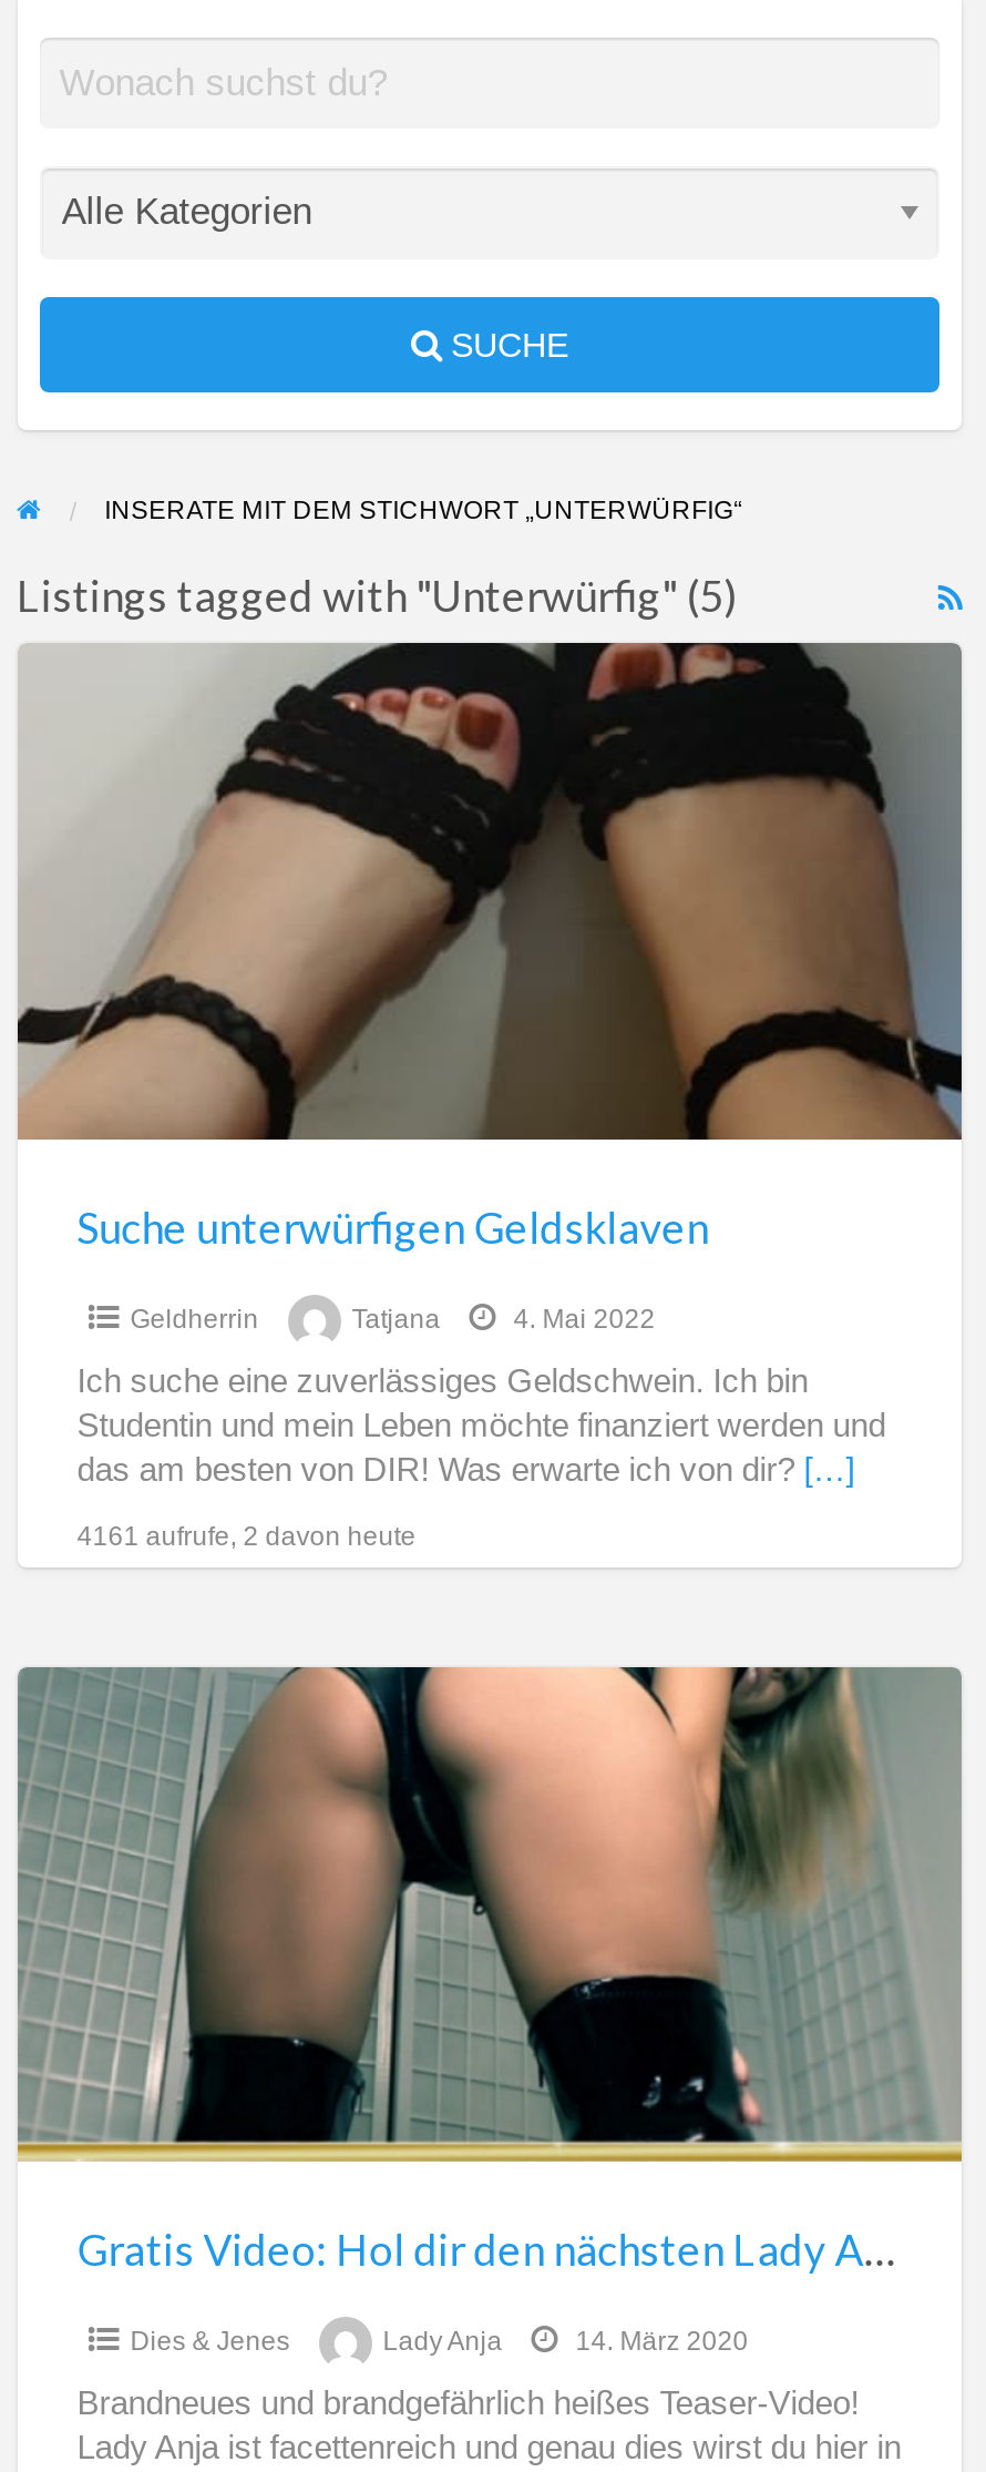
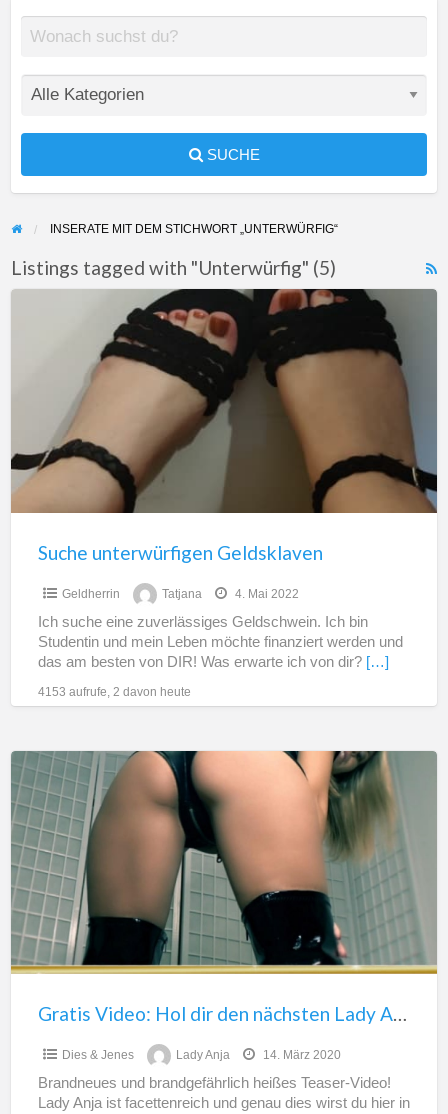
[77,1520,416,1551] 4161 aufrufe, 2 davon heute -> [38,685,191,699] 4153 aufrufe, 2 davon heute

